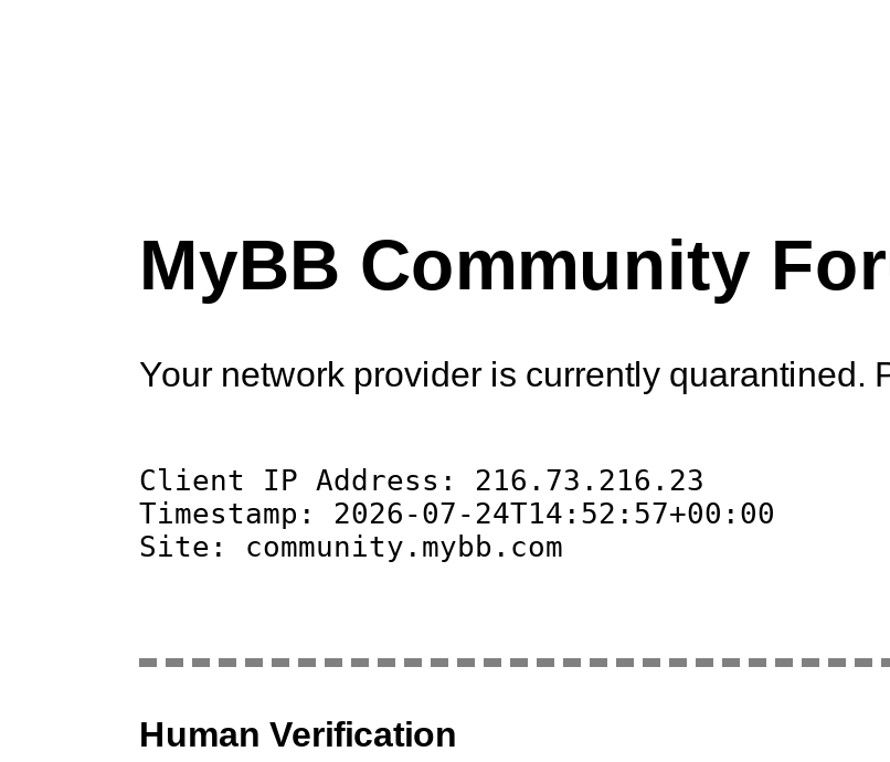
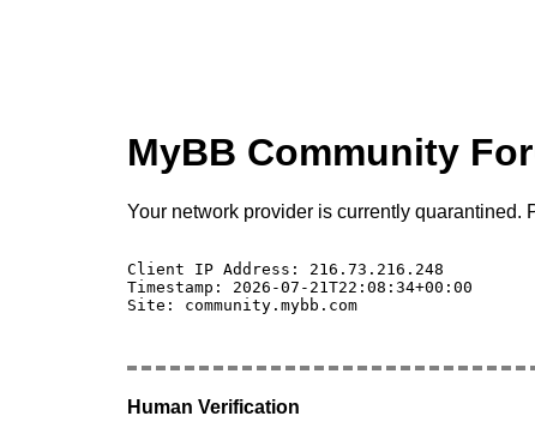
[139,464,722,497] Client IP Address: 216.73.216.23 -> [127,260,453,278] Client IP Address: 216.73.216.248
[139,497,775,530] Timestamp: 2026-07-24T14:52:57+00:00 -> [127,278,473,296] Timestamp: 2026-07-21T22:08:34+00:00

